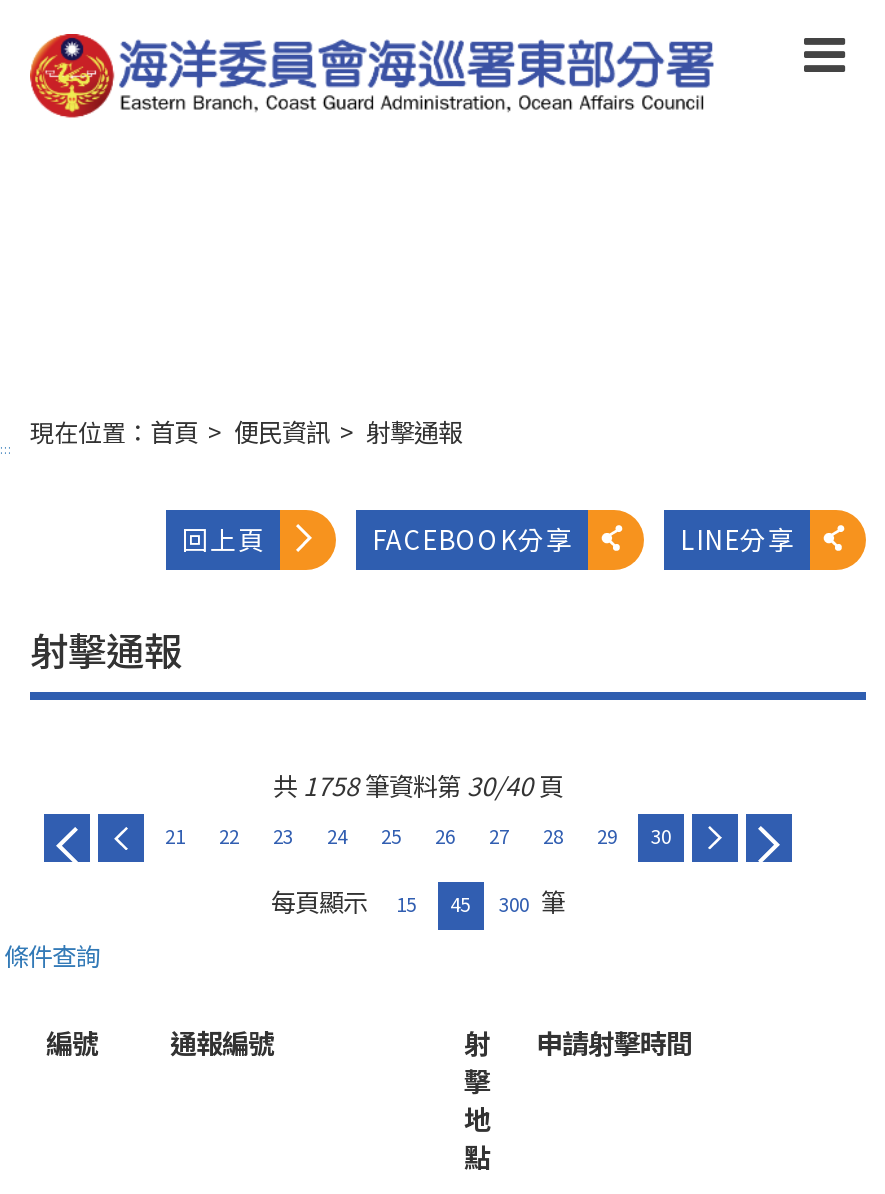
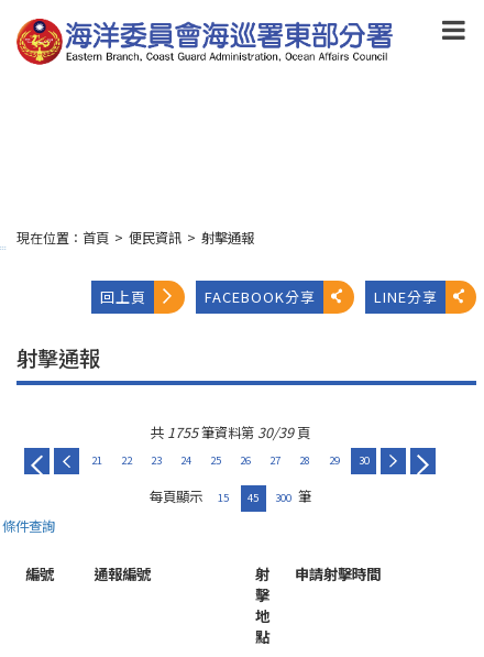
[273,768,563,804] 共1758筆資料第30/40頁 -> [150,423,310,442] 共1755筆資料第30/39頁

